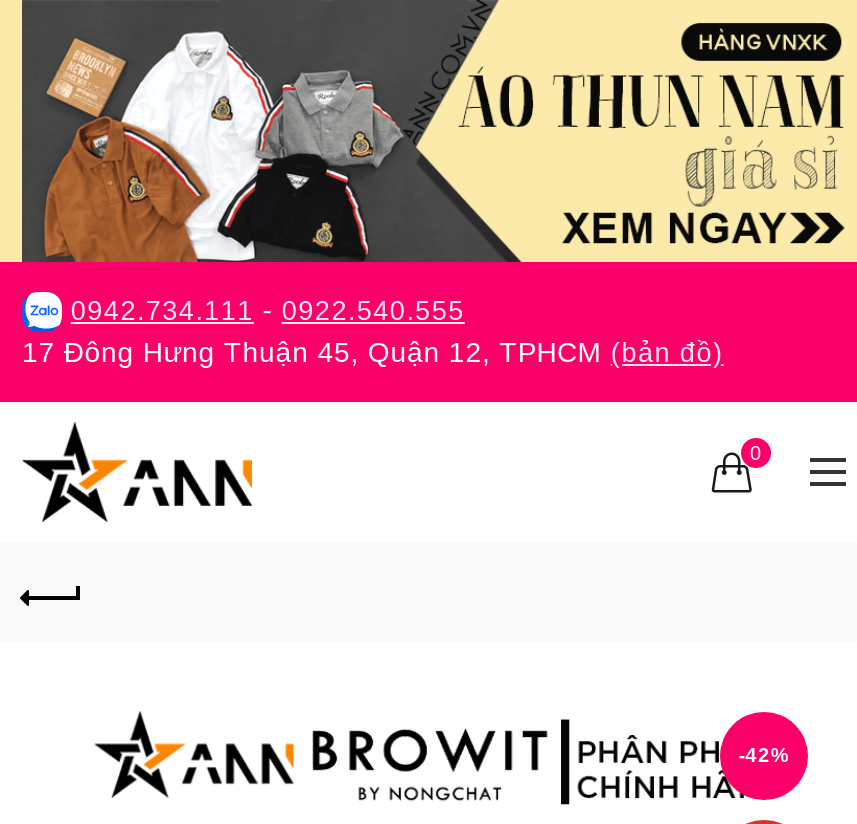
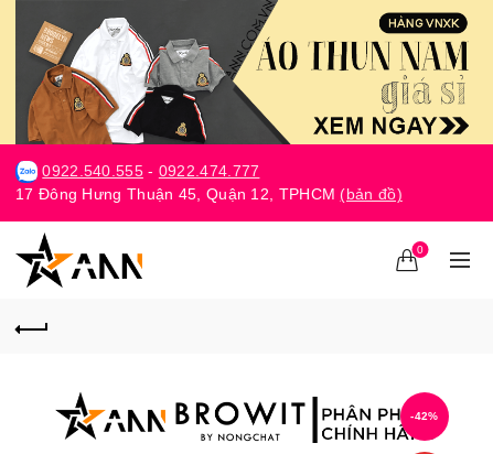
[71,293,465,325] 0942.734.111 - 0922.540.555 -> [42,162,260,179] 0922.540.555 - 0922.474.777

